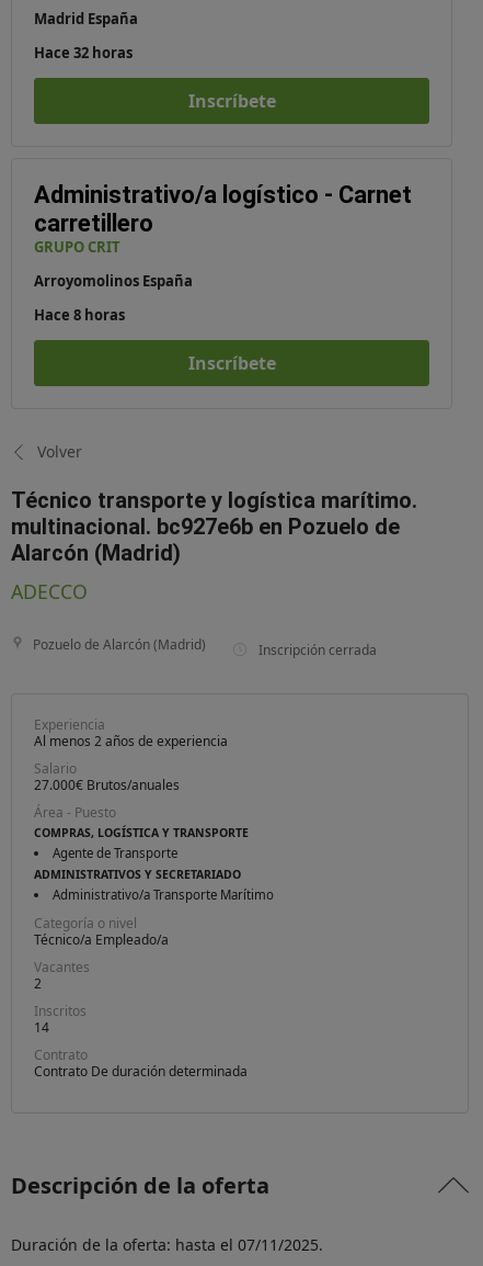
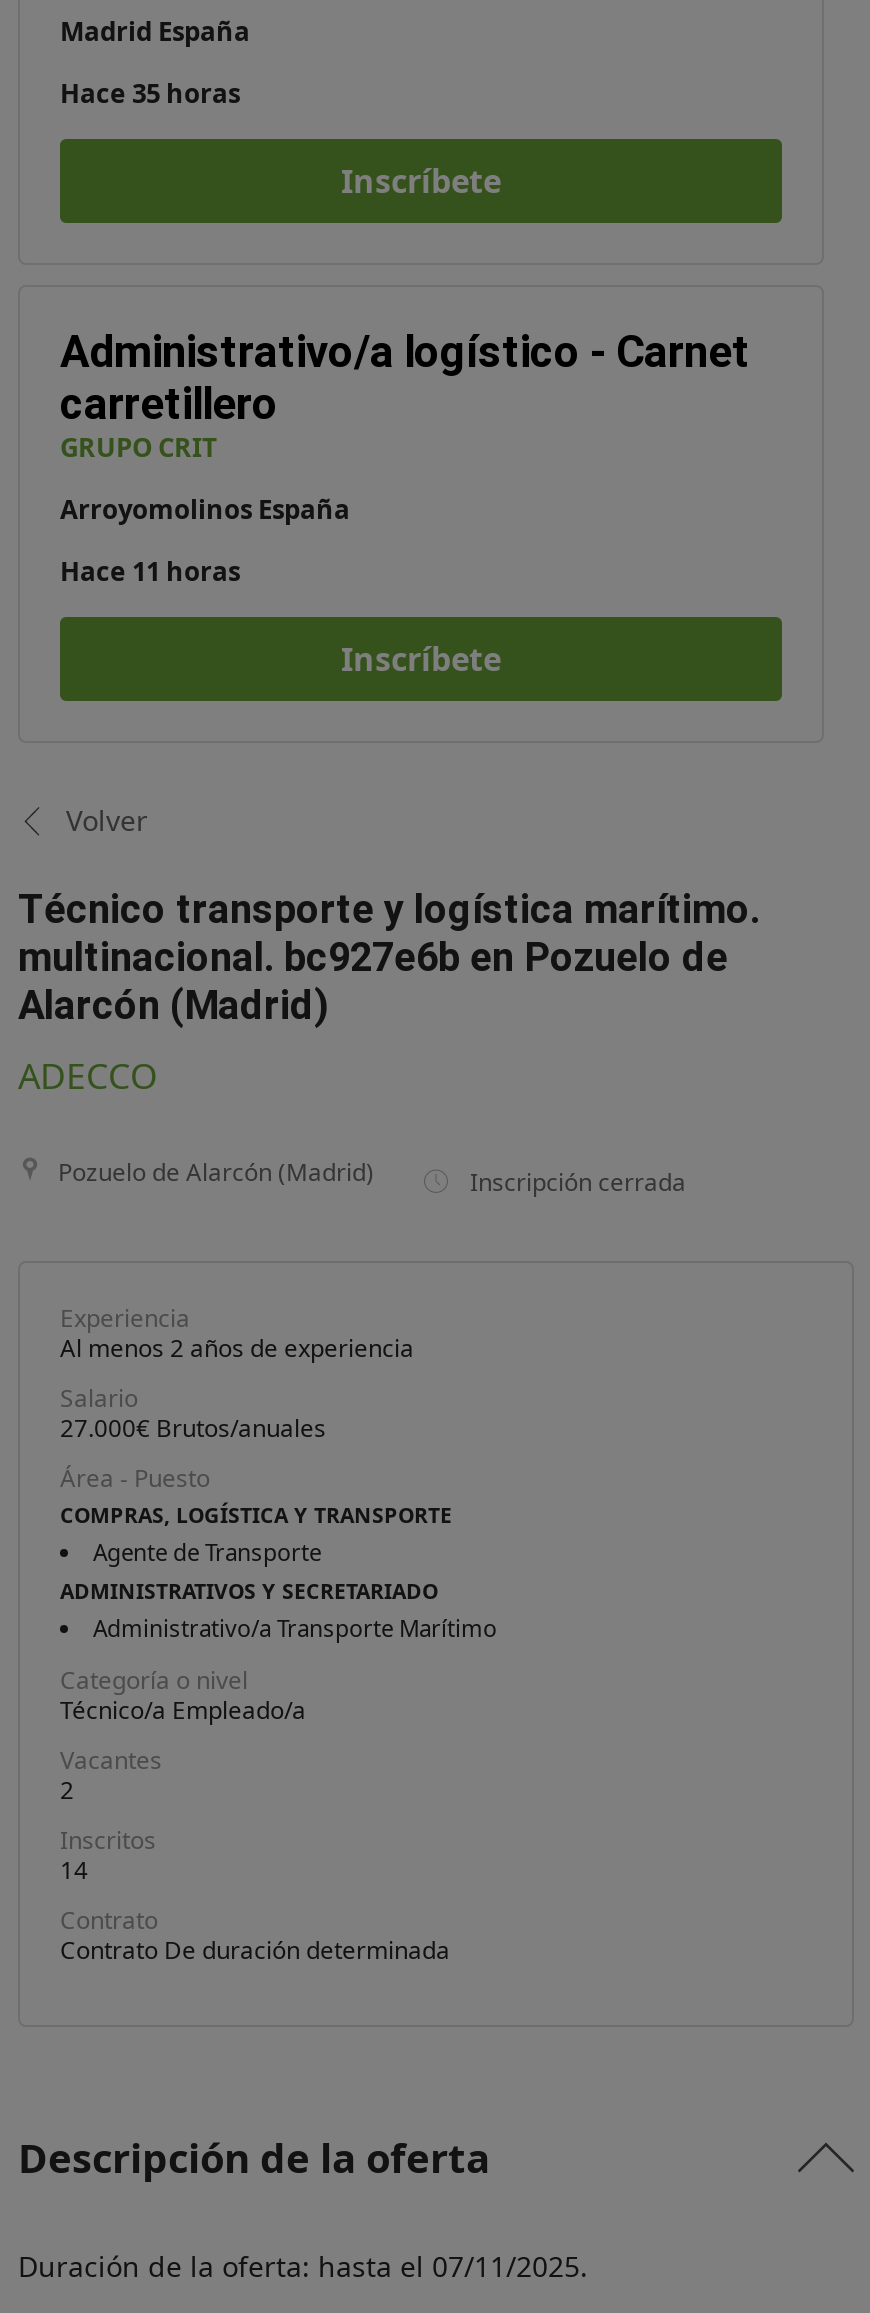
[34,43,133,63] Hace 32 horas -> [60,75,240,111] Hace 35 horas
[34,305,125,325] Hace 8 horas -> [60,553,240,589] Hace 11 horas

